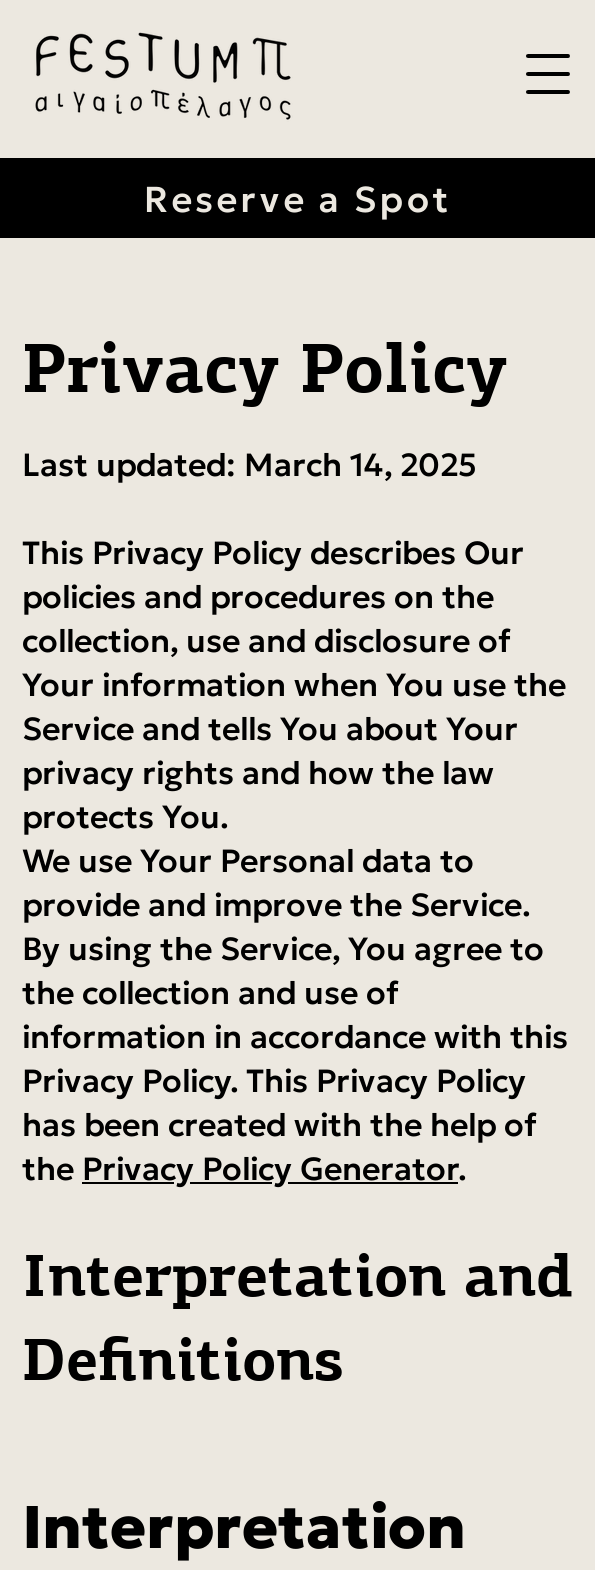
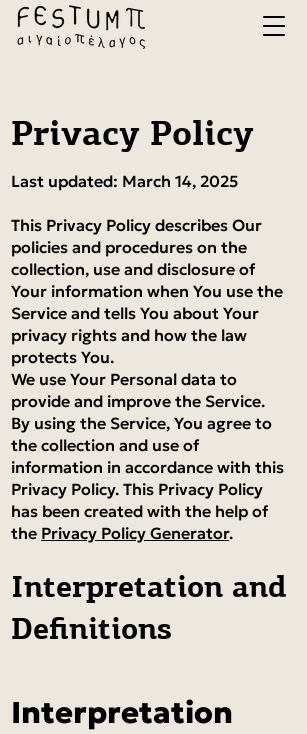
[144,175,452,221] Reserve a Spot -> none

